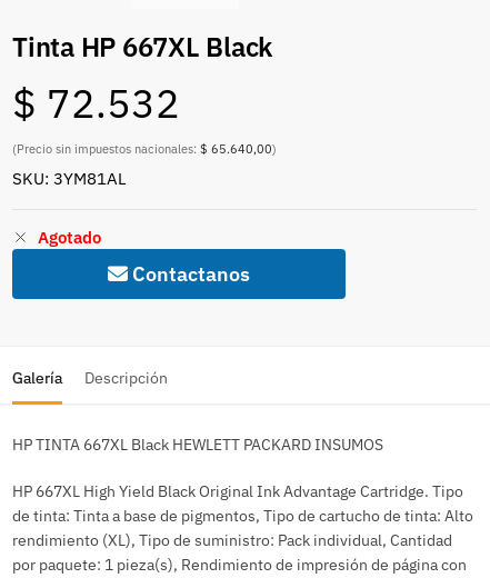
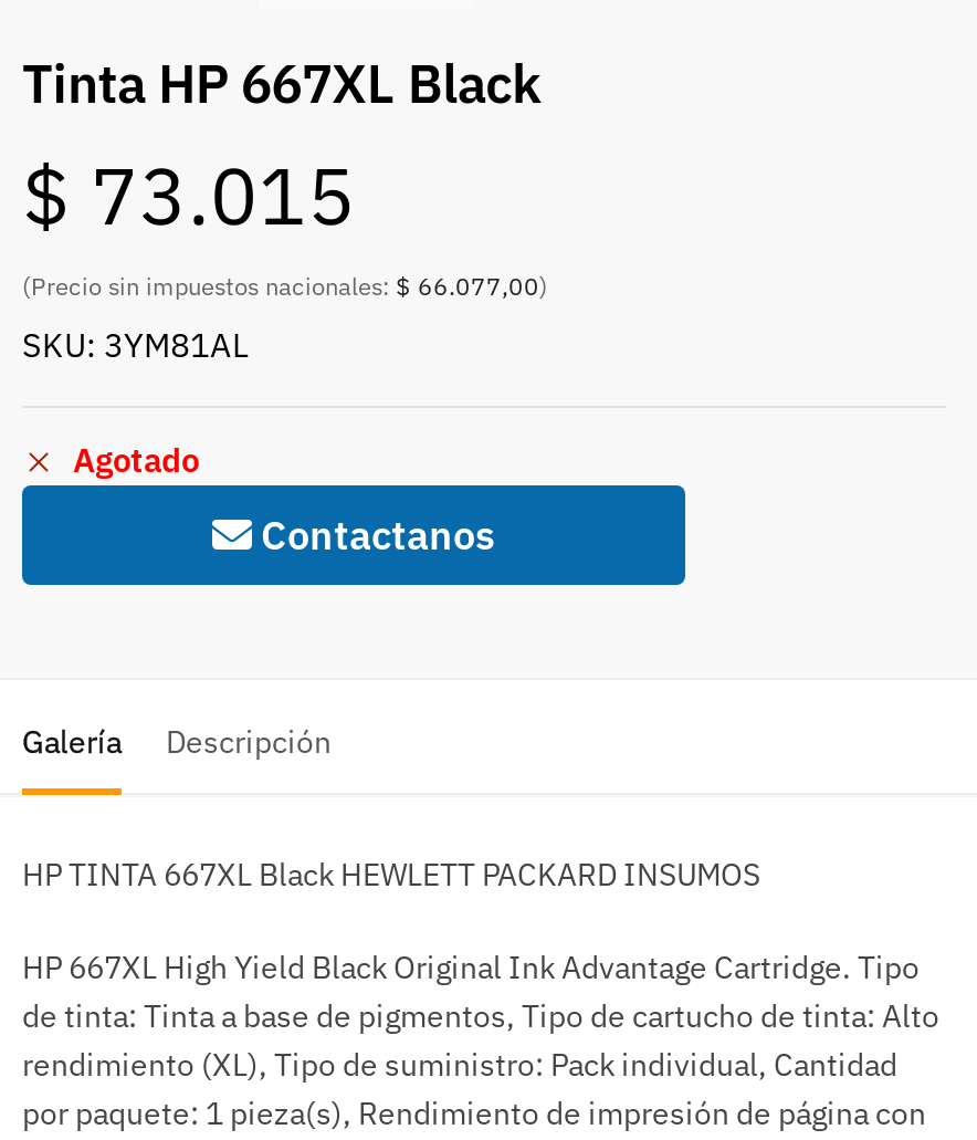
[12,76,180,129] $72.532 -> [22,142,356,246] $73.015
[12,141,277,157] (Precio sin impuestos nacionales: $ 65.640,00) -> [22,270,548,301] (Precio sin impuestos nacionales: $ 66.077,00)

